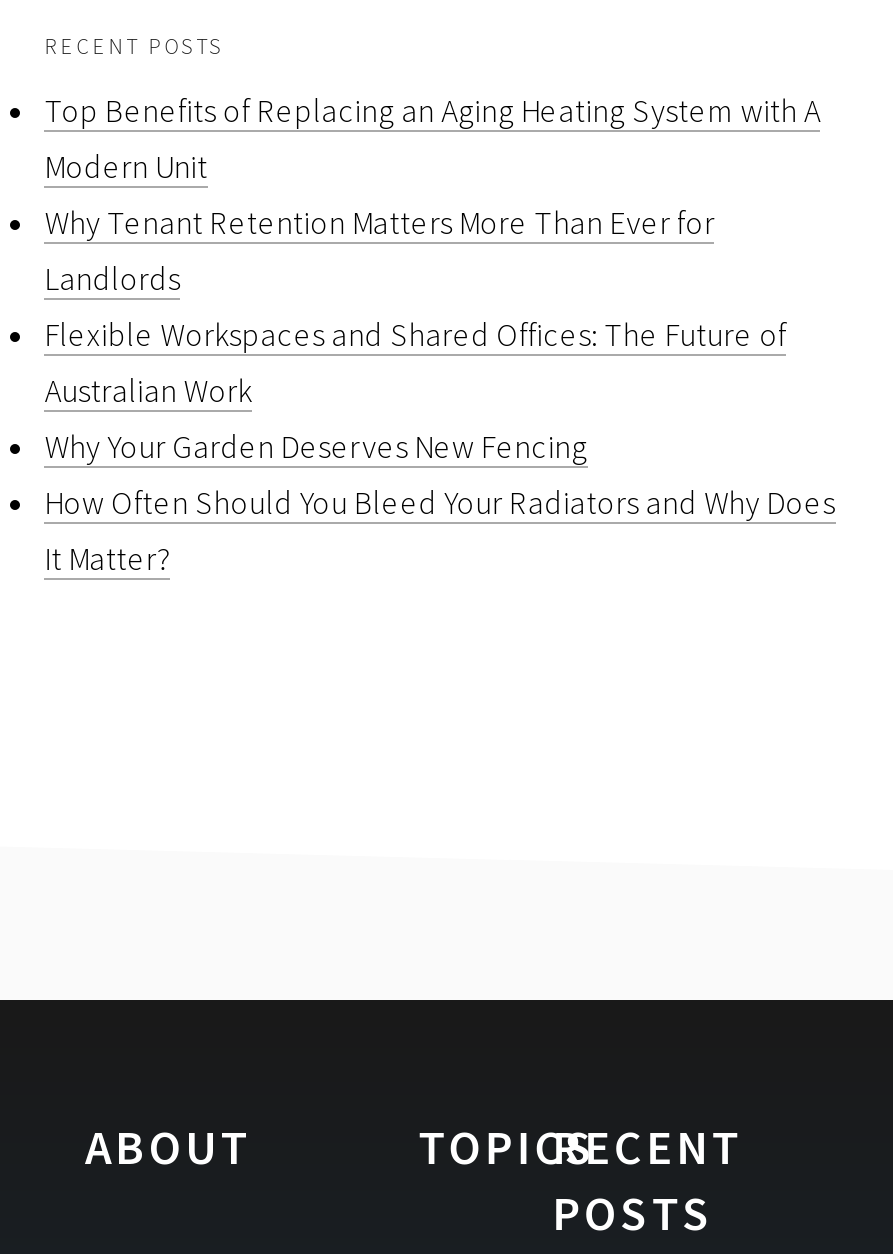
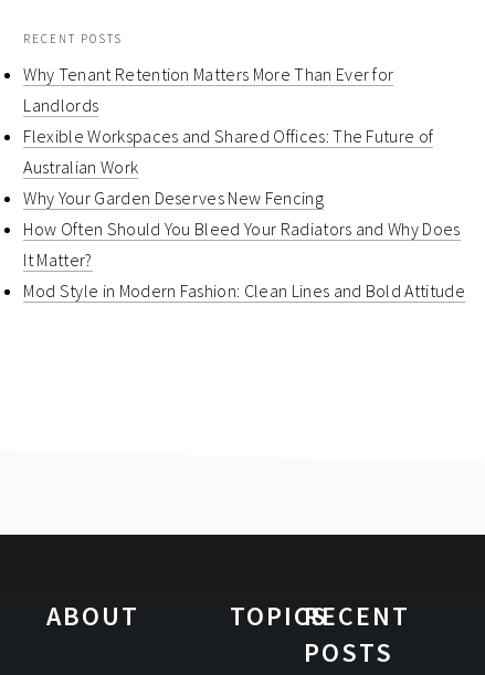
[45,91,821,187] Top Benefits of Replacing an Aging Heating System with A | Modern Unit -> none
moved [45,203,835,579] -> [24,63,460,271]: Why Tenant Retention Matters More Than Ever for | Landlords | Flexible Workspaces and Shared Offices: The Future of | Australian Work | Why Your Garden Deserves New Fencing | How Often Should You Bleed Your Radiators and Why Does | It Matter?
none -> [24,279,465,301] Mod Style in Modern Fashion: Clean Lines and Bold Attitude

